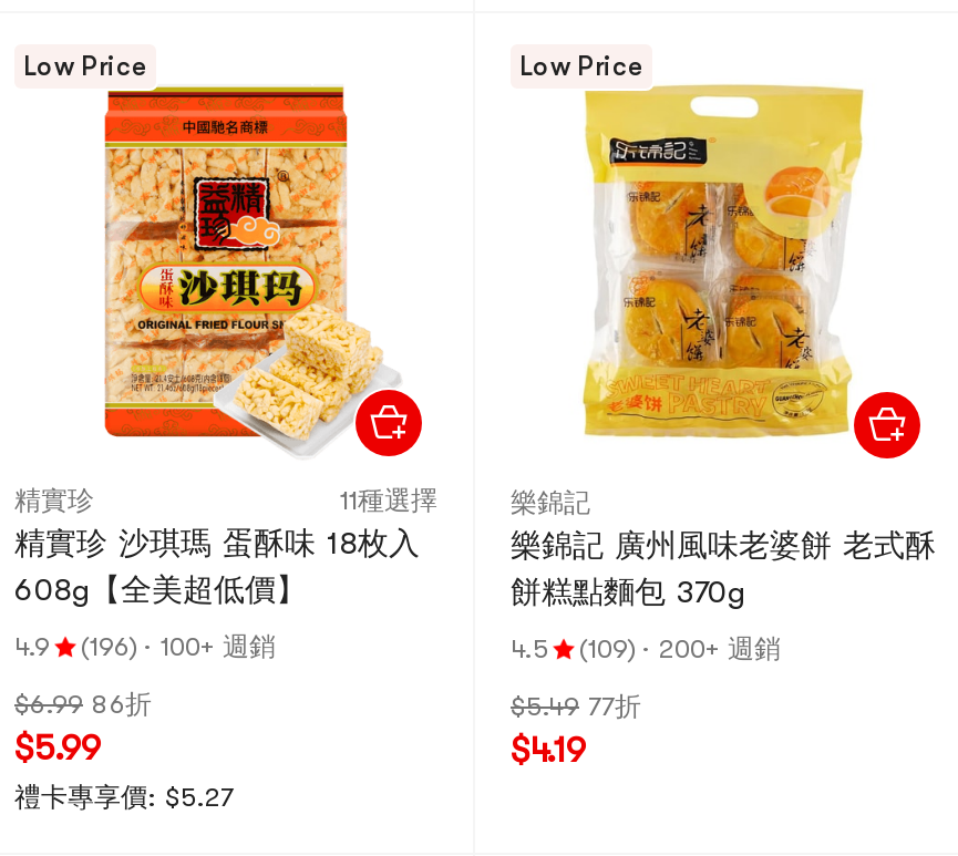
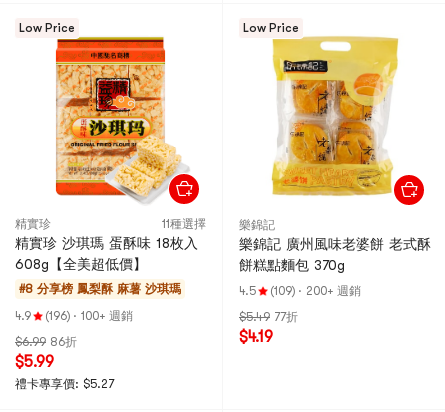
none -> [19,282,181,296] #8 分享榜鳳梨酥 麻薯 沙琪瑪

